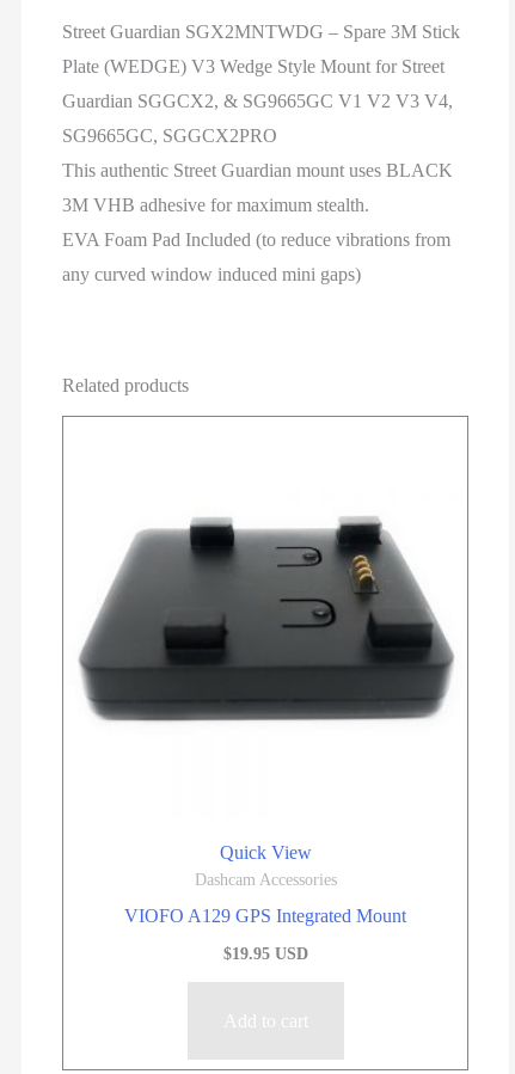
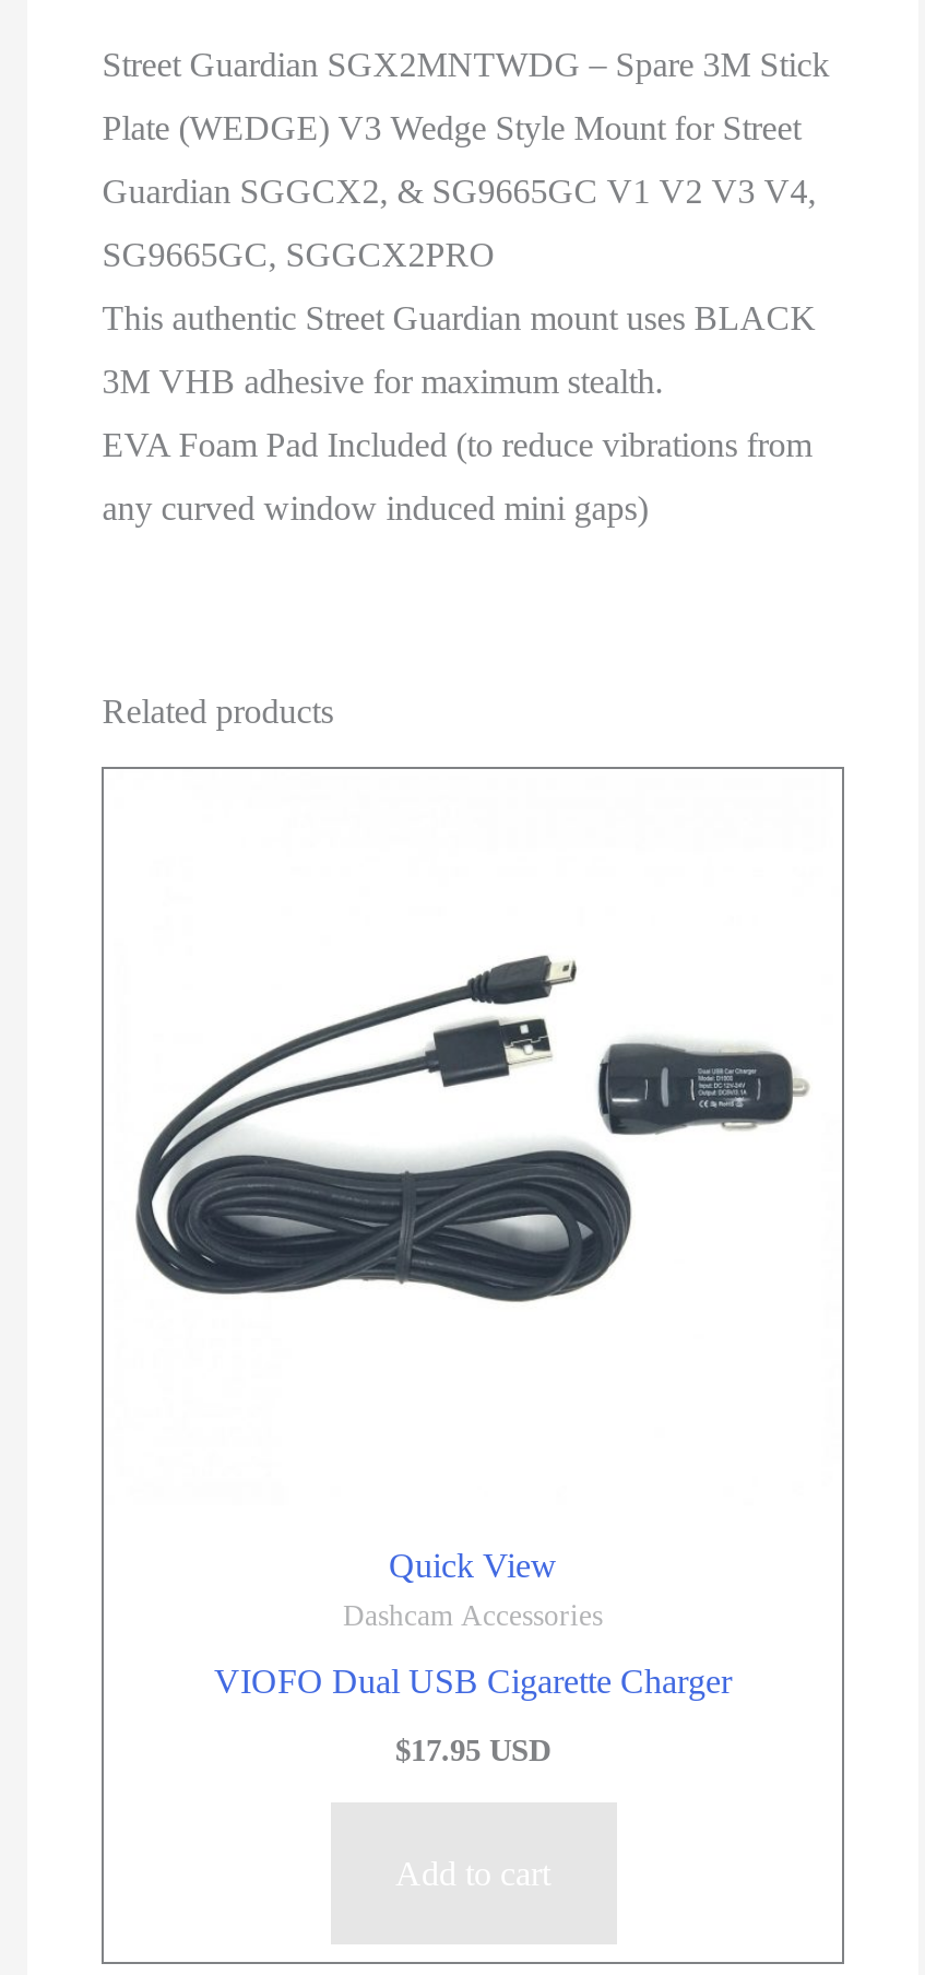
[84,516,455,723] [image] -> [139,953,818,1326] [image]
[124,905,406,926] VIOFO A129 GPS Integrated Mount -> [214,1662,732,1699] VIOFO Dual USB Cigarette Charger
[223,944,308,963] $19.95 USD -> [395,1732,550,1767] $17.95 USD

